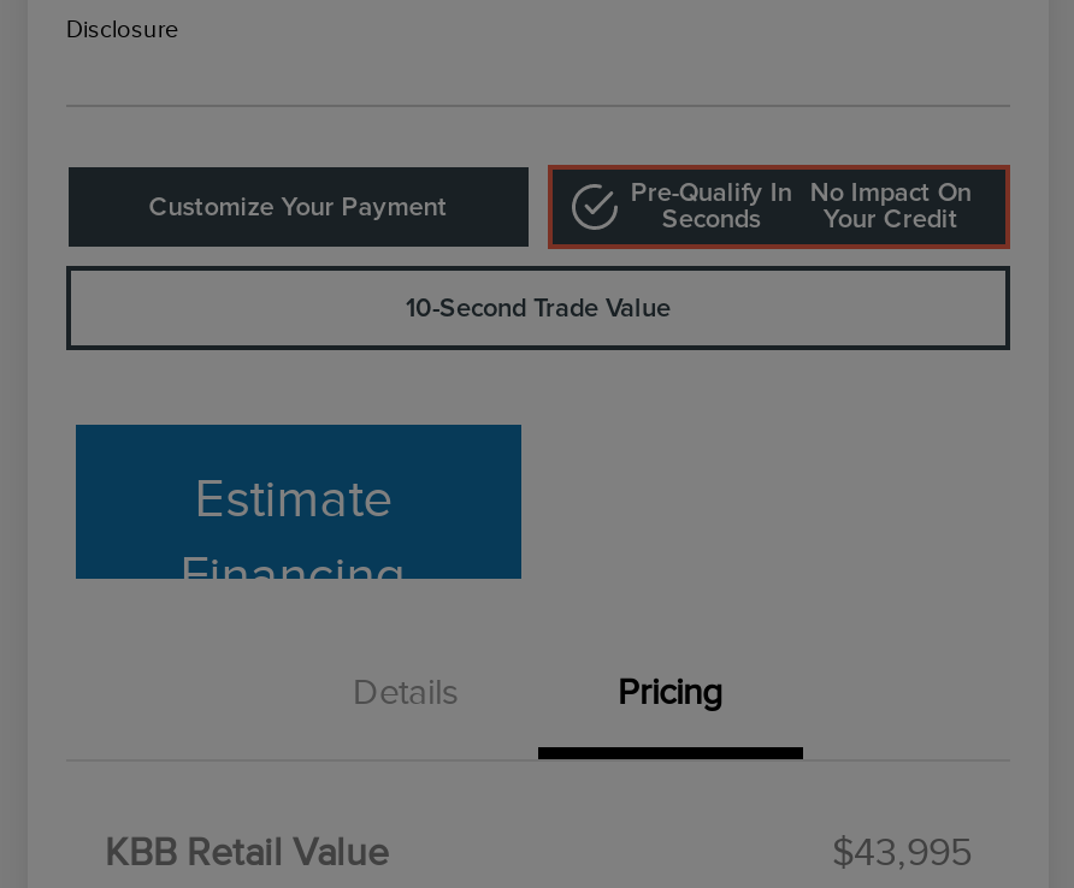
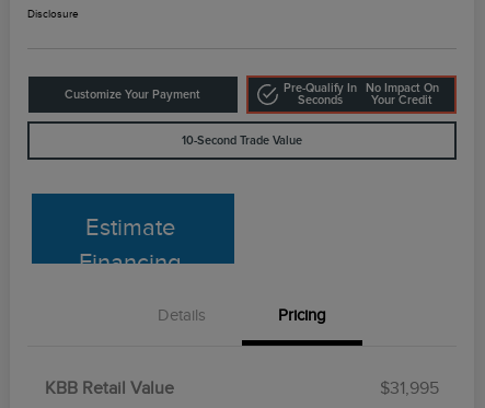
[832,831,972,874] $43,995 -> [380,378,439,398] $31,995

